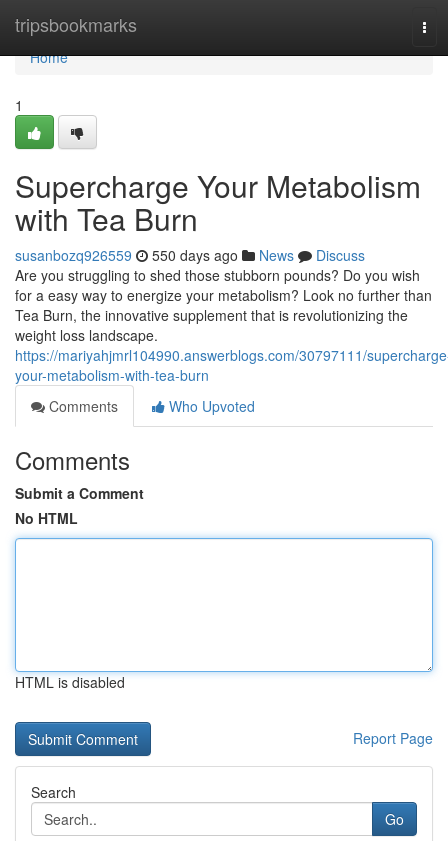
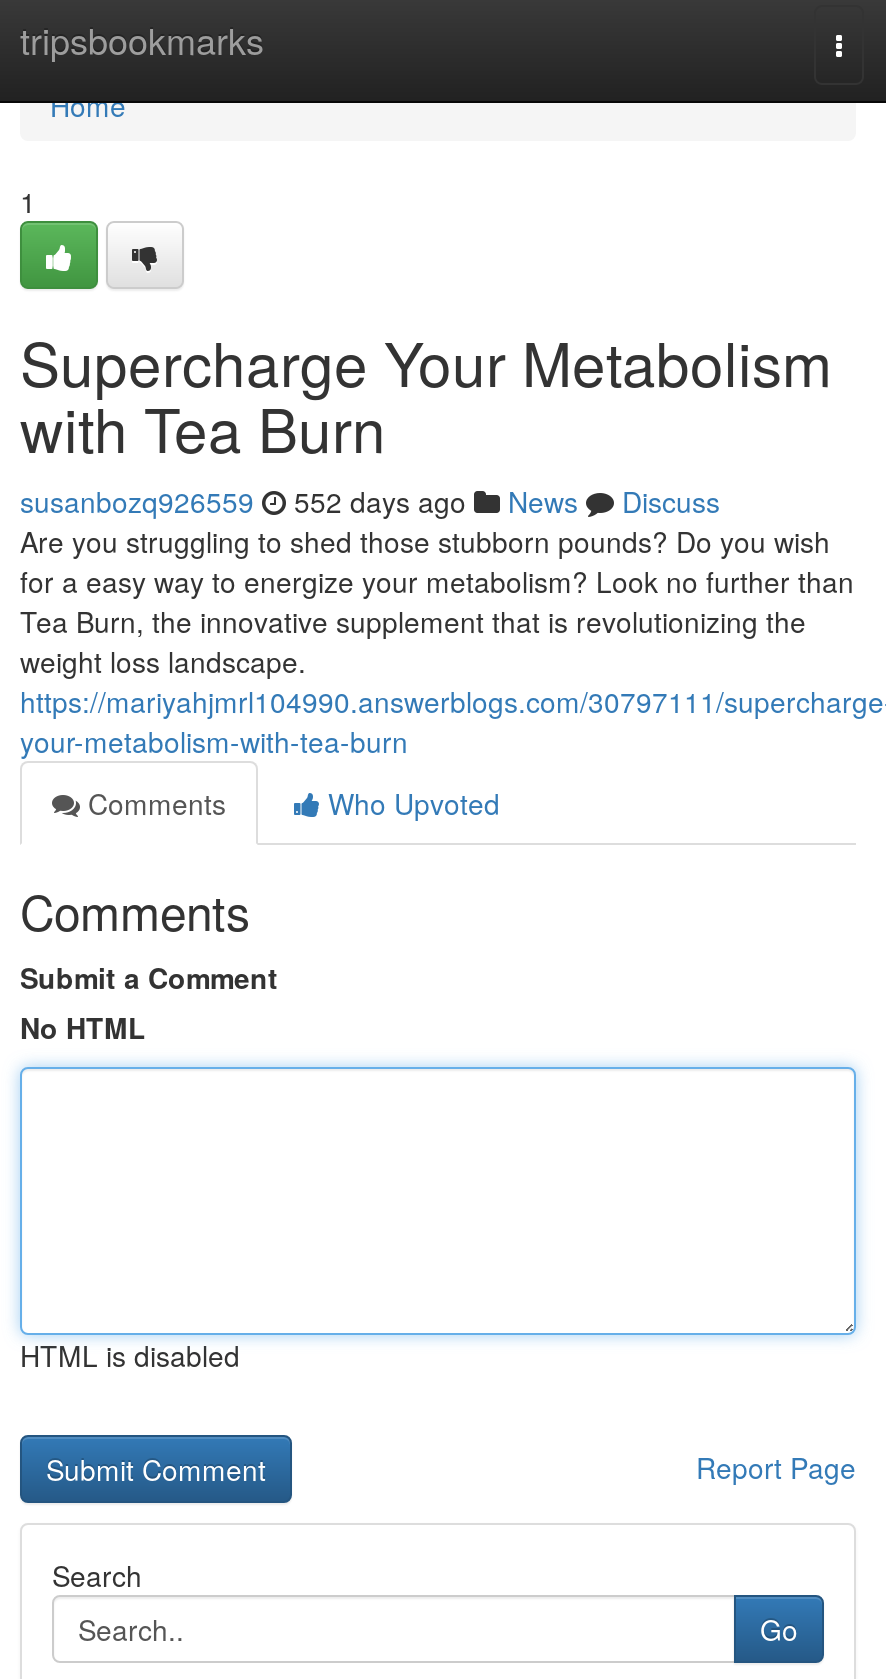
[15,245,365,265] susanbozq926559 550 days ago News Discuss -> [20,481,720,521] susanbozq926559 552 days ago News Discuss

